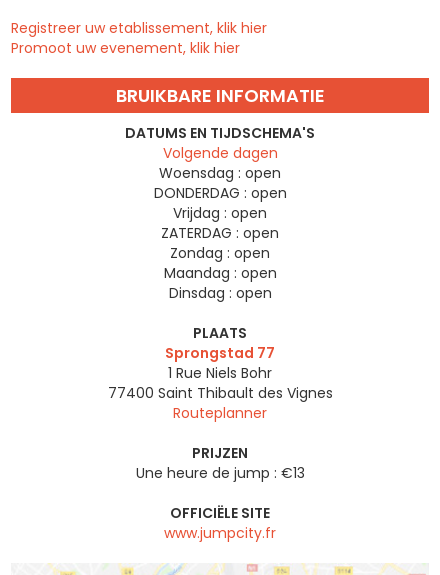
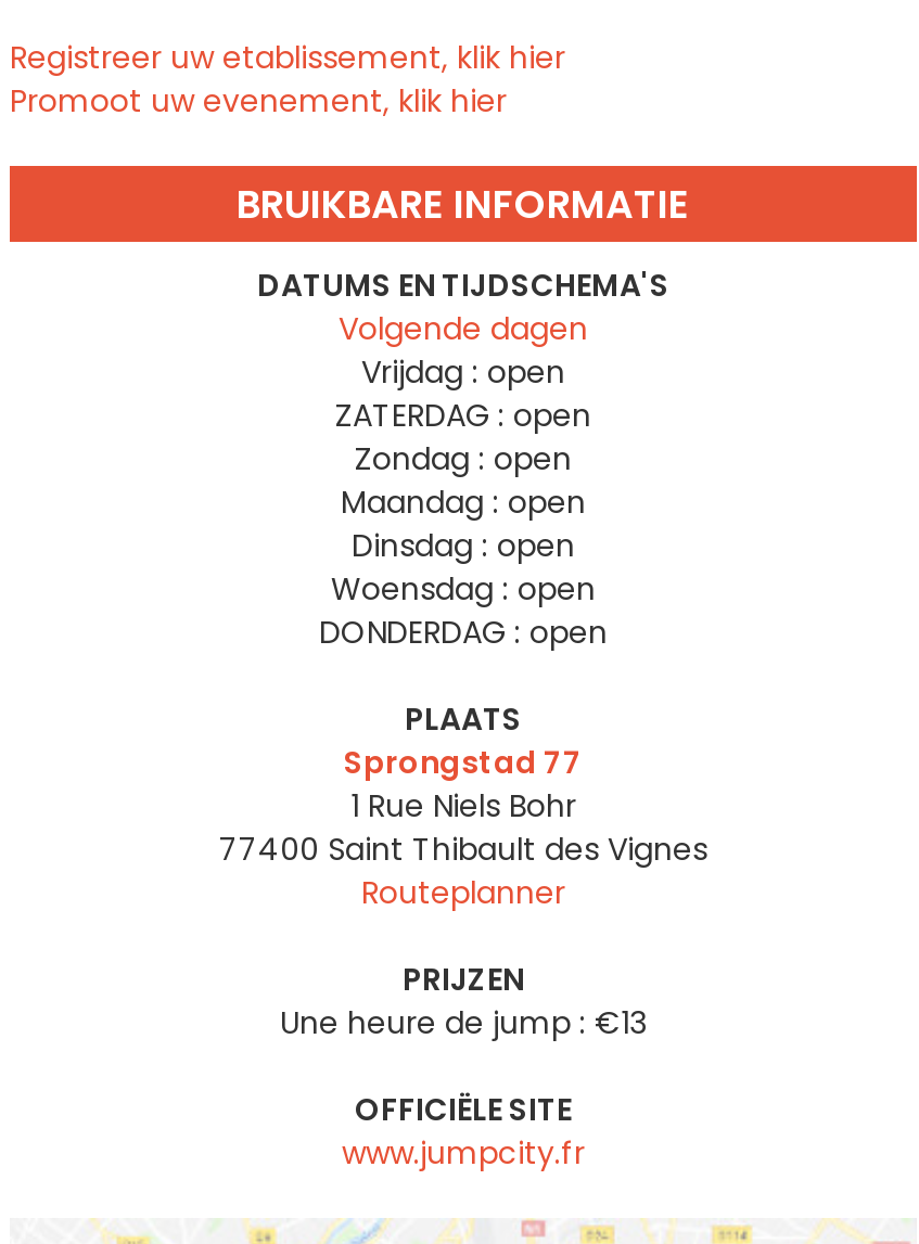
moved [153,163,286,203] -> [319,568,608,655]: Woensdag : open | DONDERDAG : open
moved [161,203,279,303] -> [335,351,591,568]: Vrijdag : open | ZATERDAG : open | Zondag : open | Maandag : open | Dinsdag : open

